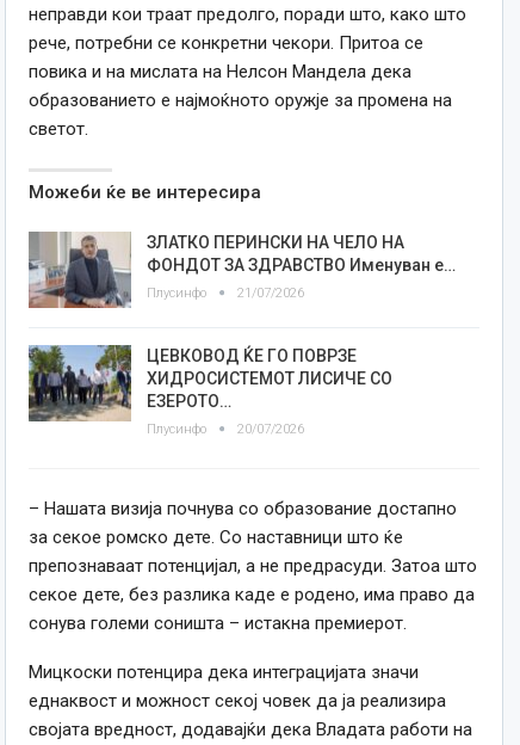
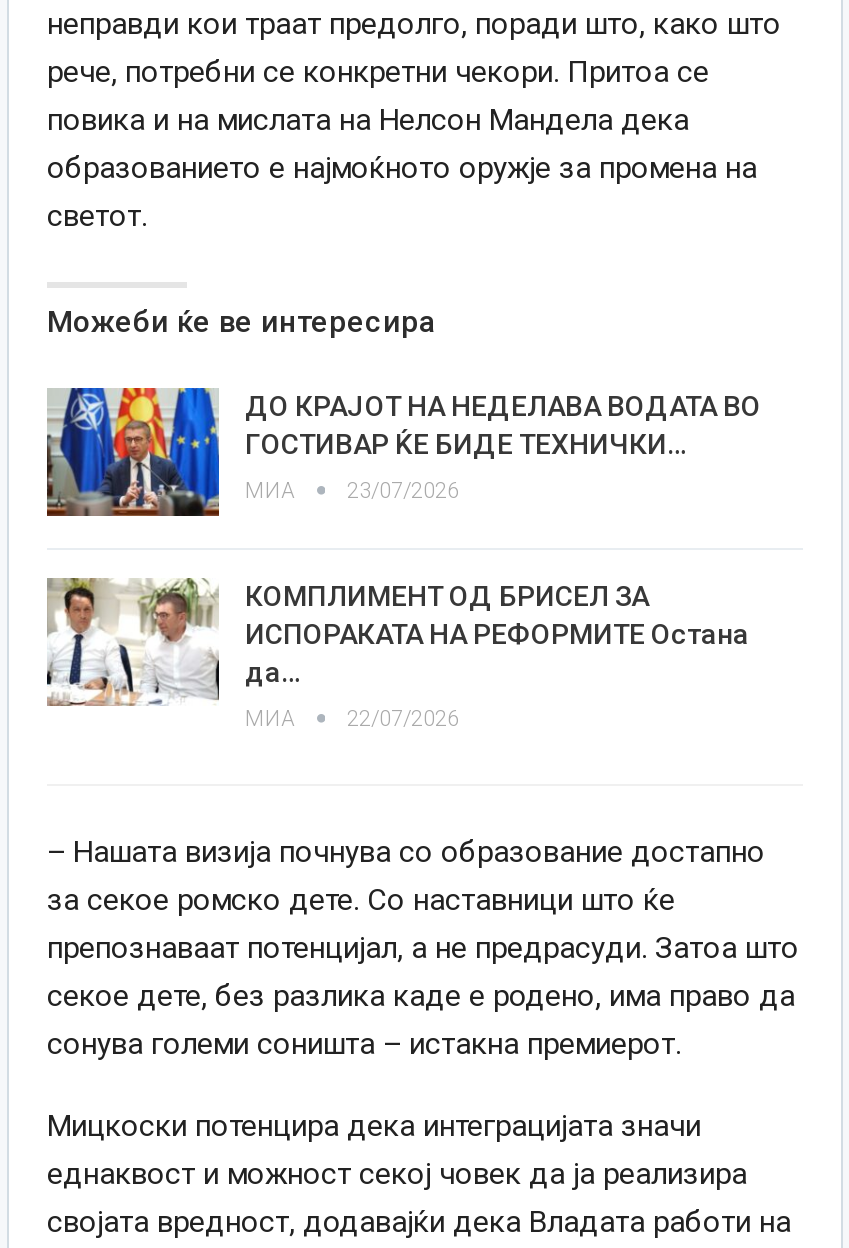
[27,230,456,309] [image] | ЗЛАТКО ПЕРИНСКИ НА ЧЕЛО НА | ФОНДОТ ЗА ЗДРАВСТВО Именуван е… -> [45,386,761,518] [image] | ДО КРАЈОТ НА НЕДЕЛАВА ВОДАТА ВО | ГОСТИВАР ЌЕ БИДЕ ТЕХНИЧКИ…
[147,286,304,301] Плусинфо | 21/07/2026 -> [245,479,459,505] МИА | 23/07/2026
[27,344,392,423] [image] | ЦЕВКОВОД ЌЕ ГО ПОВРЗЕ | ХИДРОСИСТЕМОТ ЛИСИЧЕ СО | ЕЗЕРОТО… -> [45,576,749,708] [image] | КОМПЛИМЕНТ ОД БРИСЕЛ ЗА | ИСПОРАКАТА НА РЕФОРМИТЕ Остана | да…
[147,422,304,437] Плусинфо | 20/07/2026 -> [245,707,459,733] МИА | 22/07/2026

